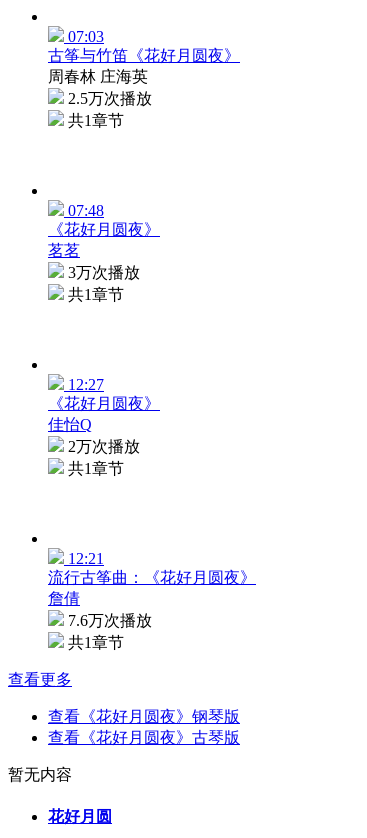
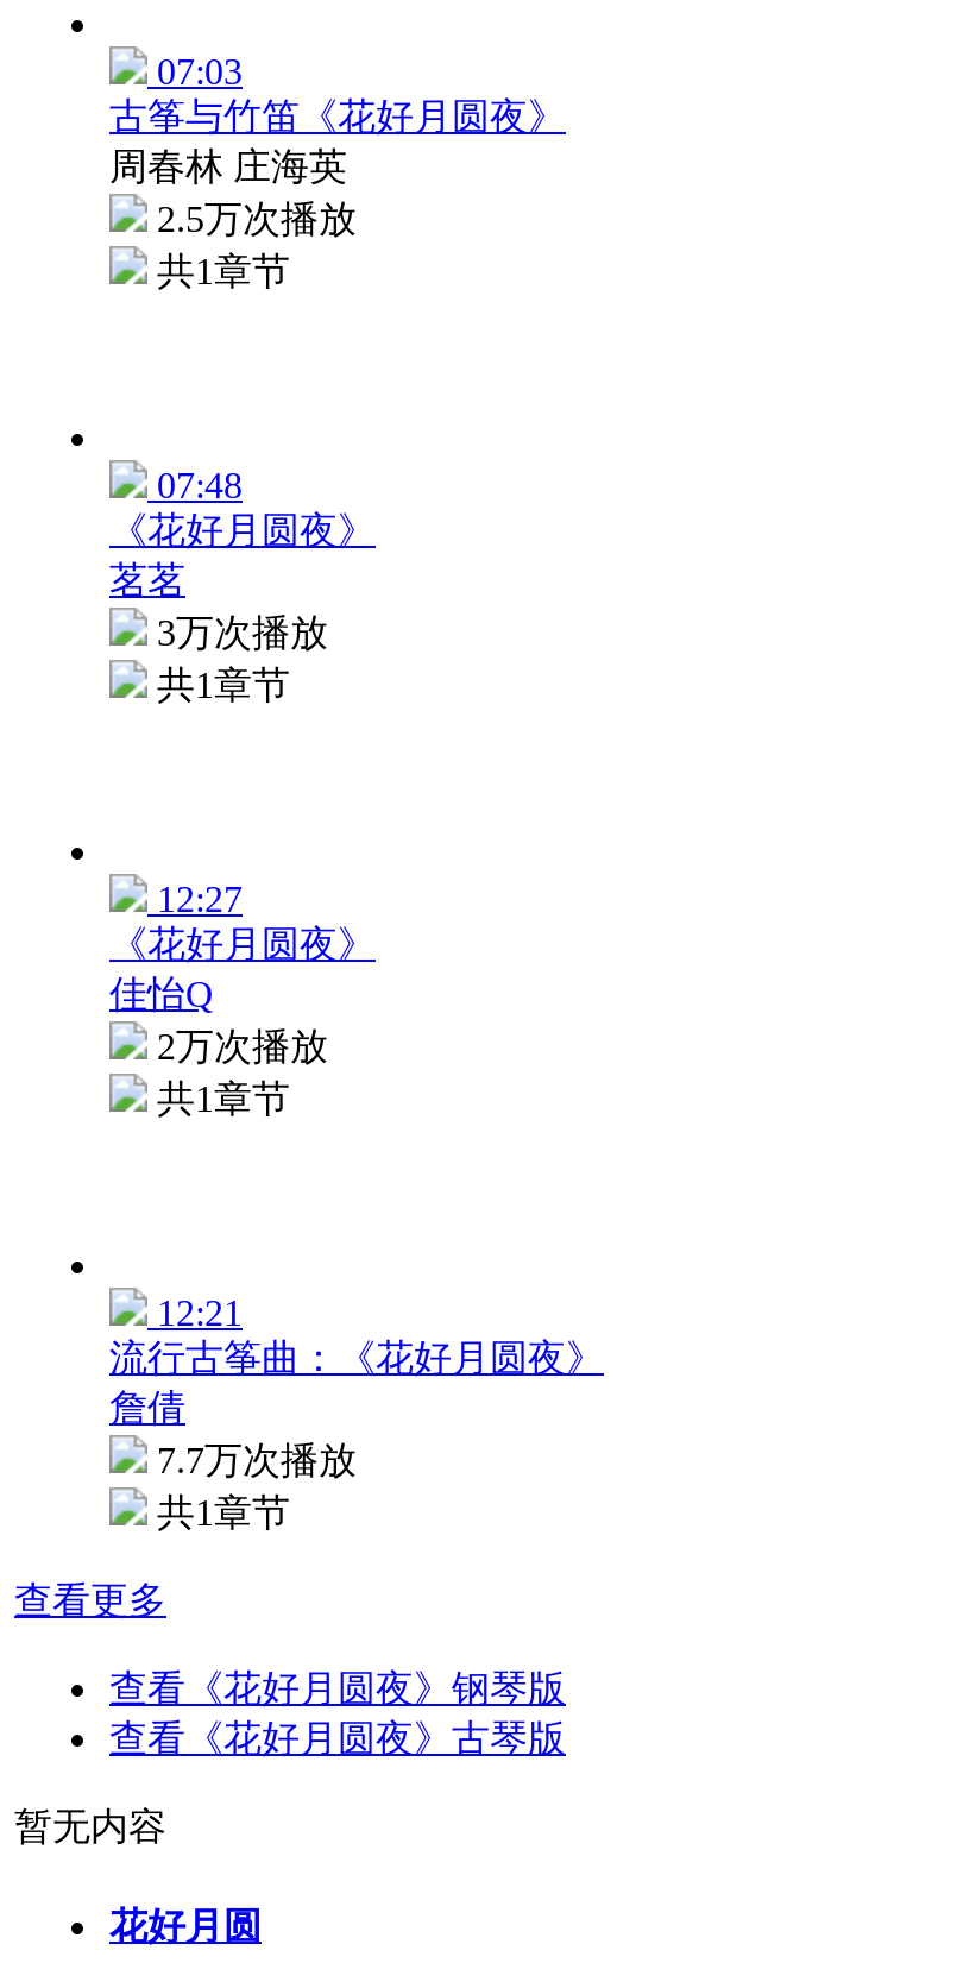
[68,612,152,629] 7.6万次播放 -> [157,1440,357,1481] 7.7万次播放

